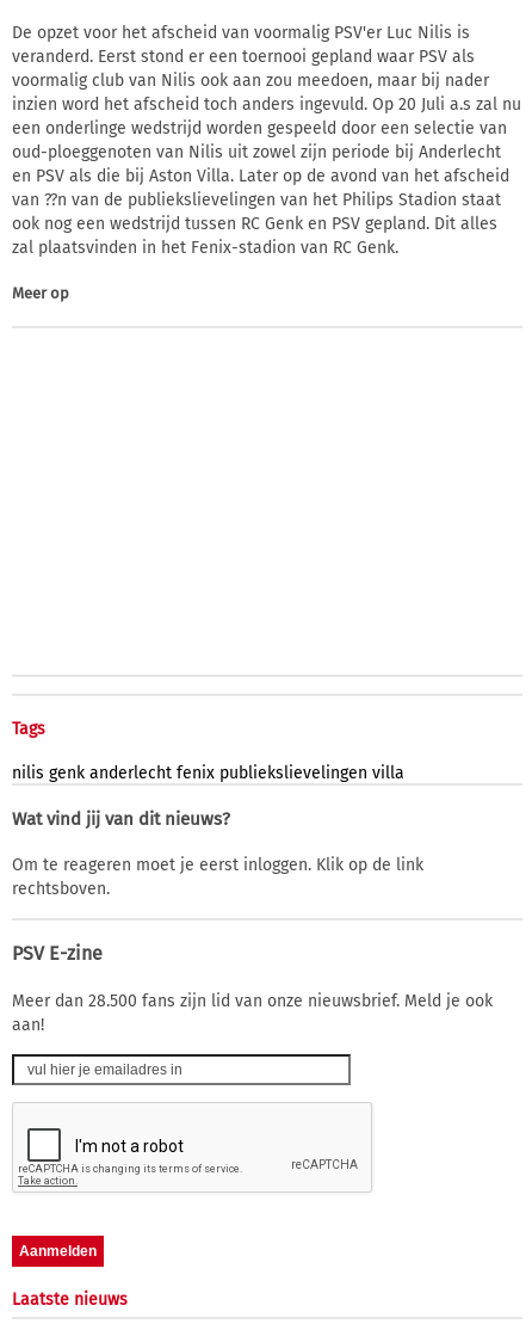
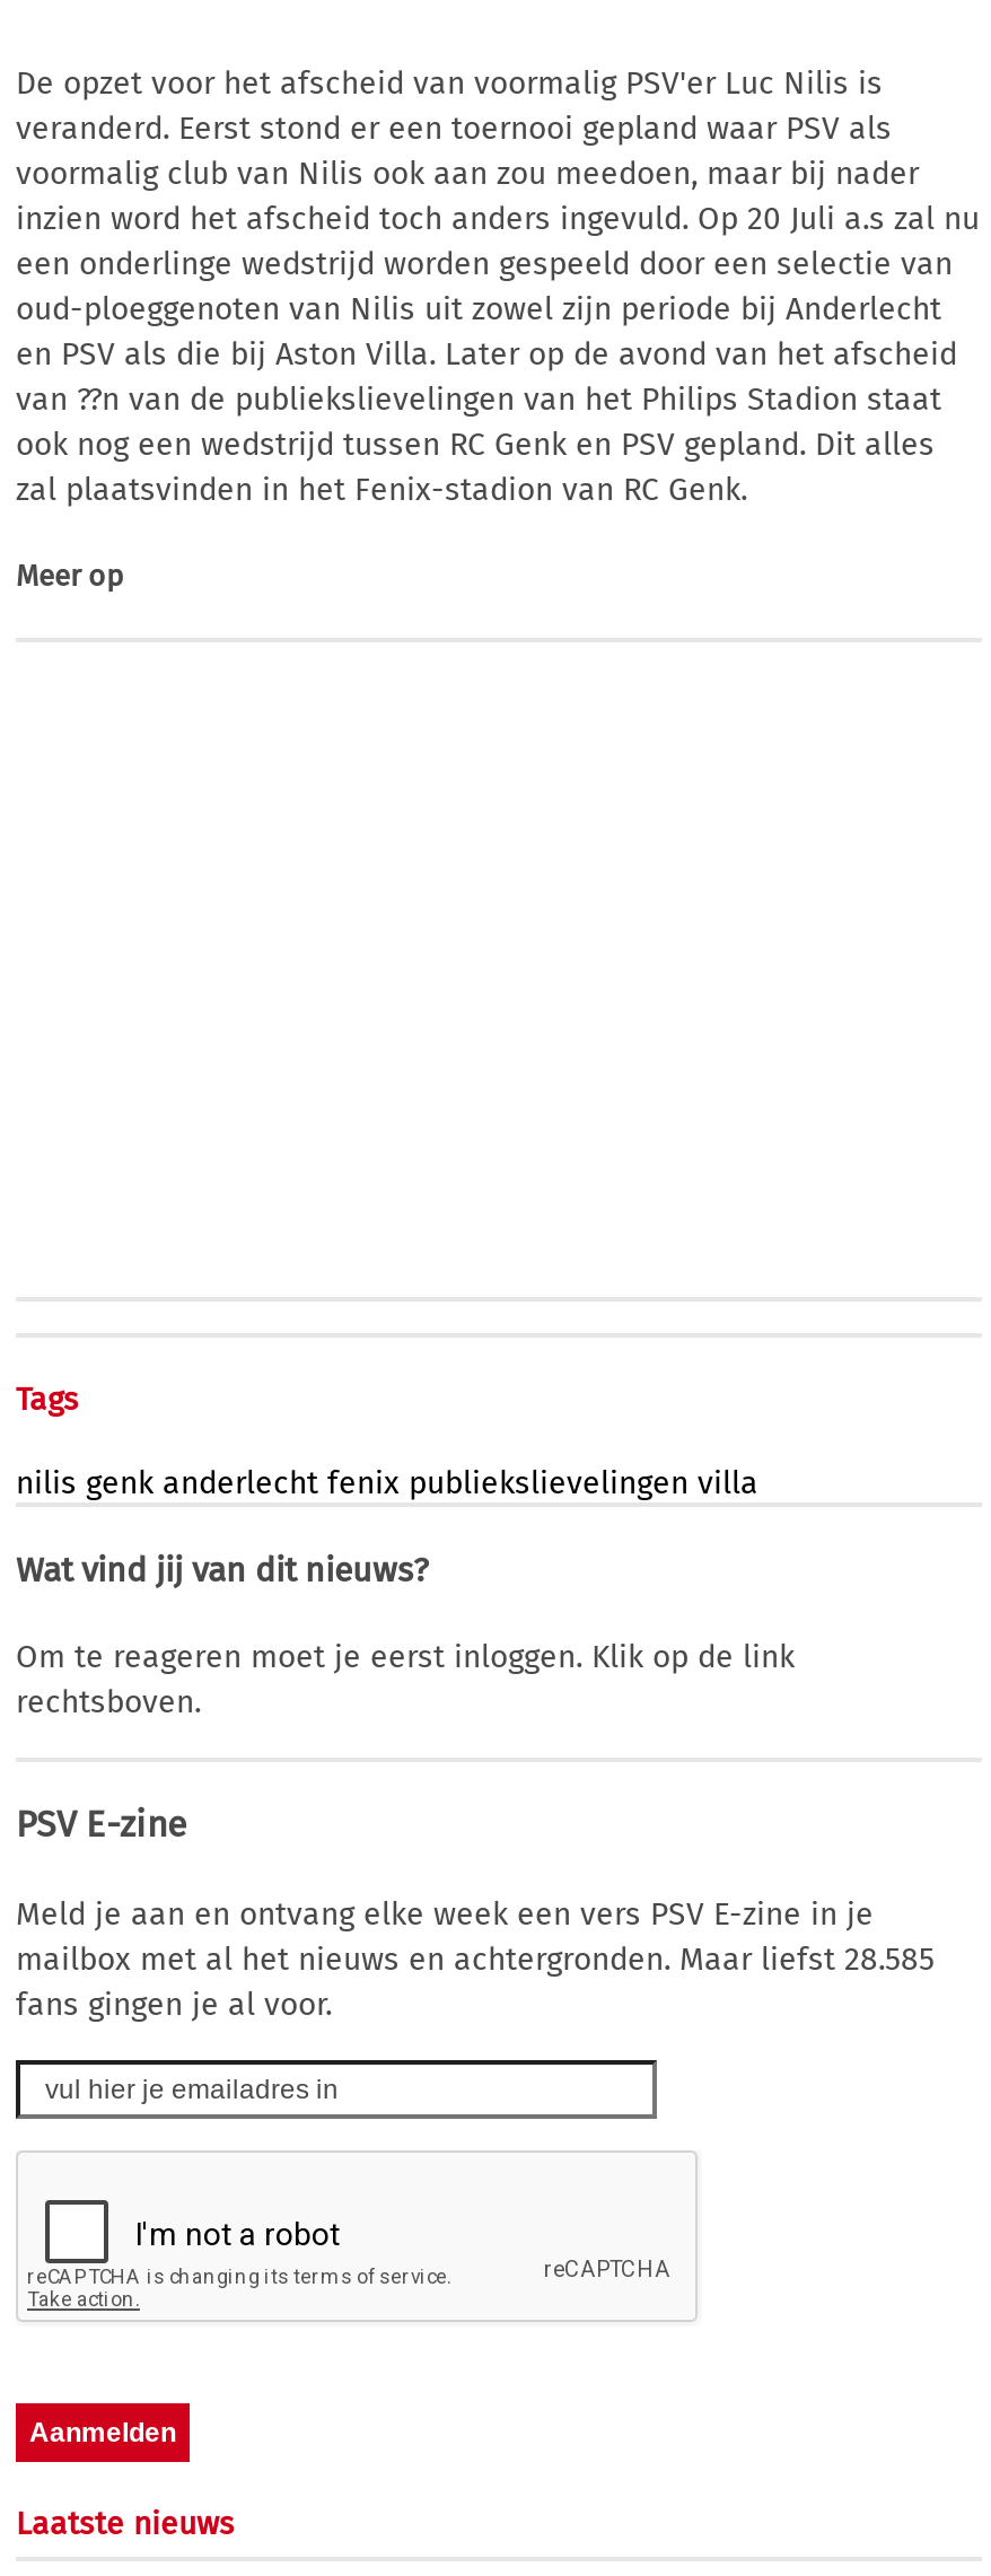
[12,991,493,1035] Meer dan 28.500 fans zijn lid van onze nieuwsbrief. Meld je ook | aan! -> [16,1895,935,2023] Meld je aan en ontvang elke week een vers PSV E-zine in je | mailbox met al het nieuws en achtergronden. Maar liefst 28.585 | fans gingen je al voor.

